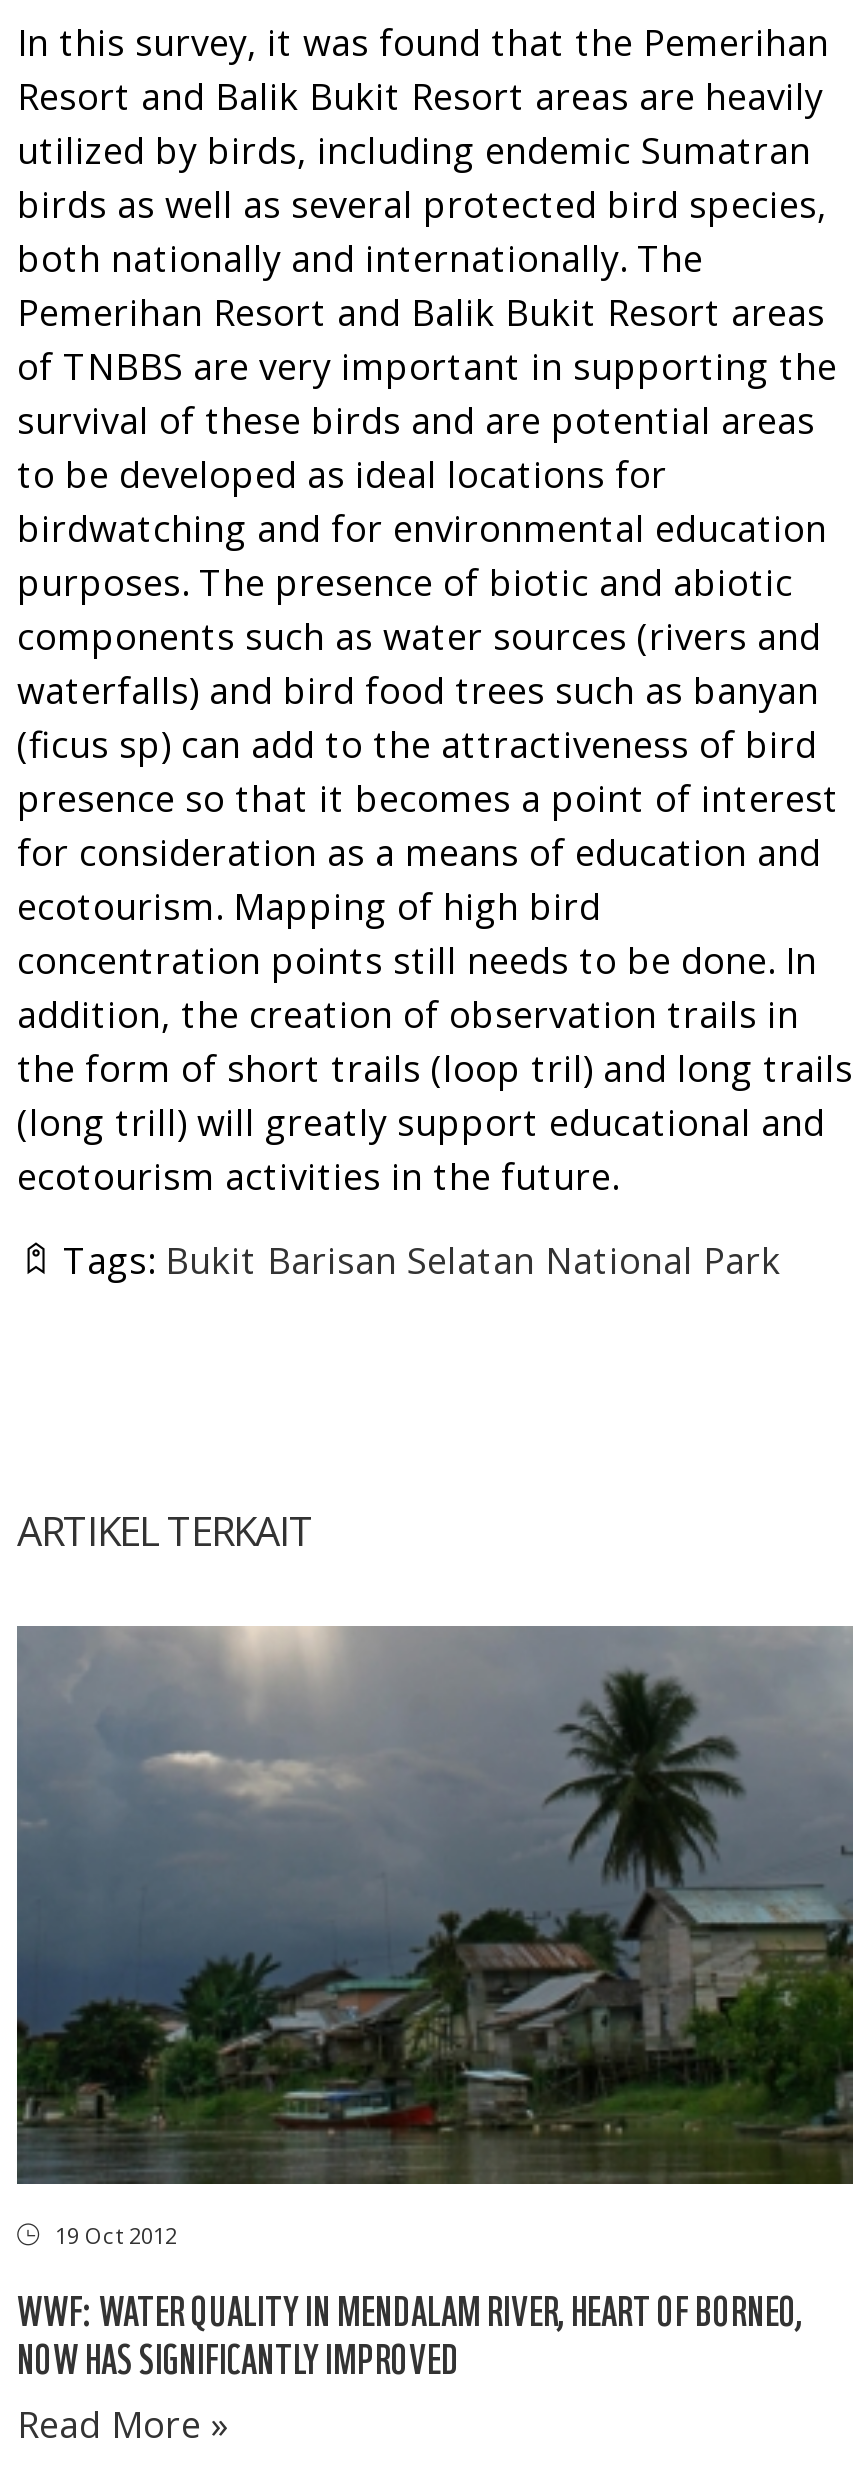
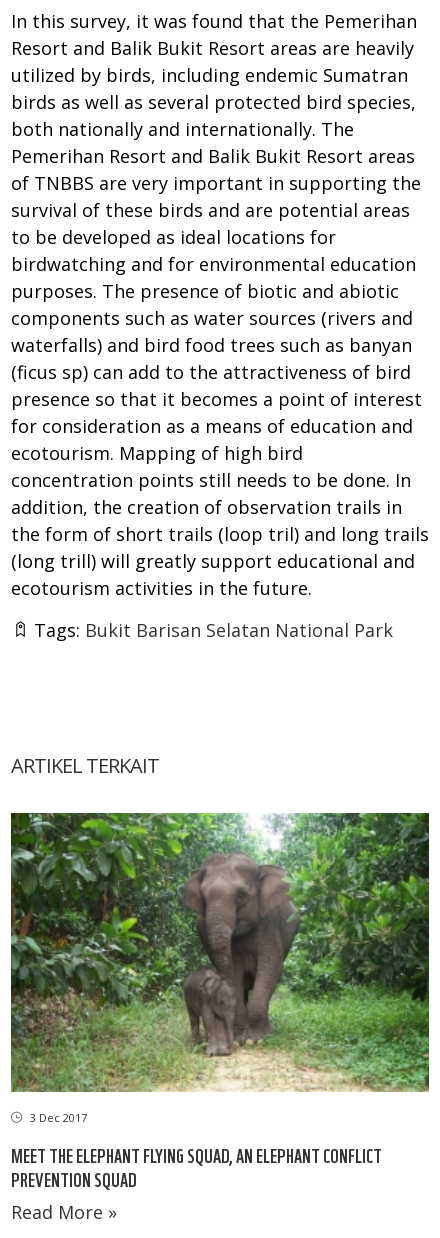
[15,1624,855,2249] [image] | 19 Oct 2012 -> [10,812,430,1125] [image] | 3 Dec 2017
[17,2283,803,2381] WWF: WATER QUALITY IN MENDALAM RIVER, HEART OF BORNEO, | NOW HAS SIGNIFICANTLY IMPROVED -> [11,1142,382,1191] MEET THE ELEPHANT FLYING SQUAD, AN ELEPHANT CONFLICT | PREVENTION SQUAD

